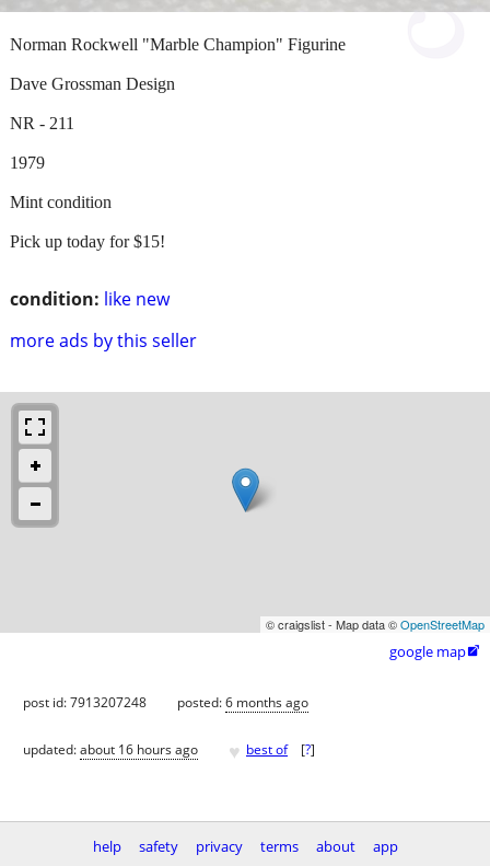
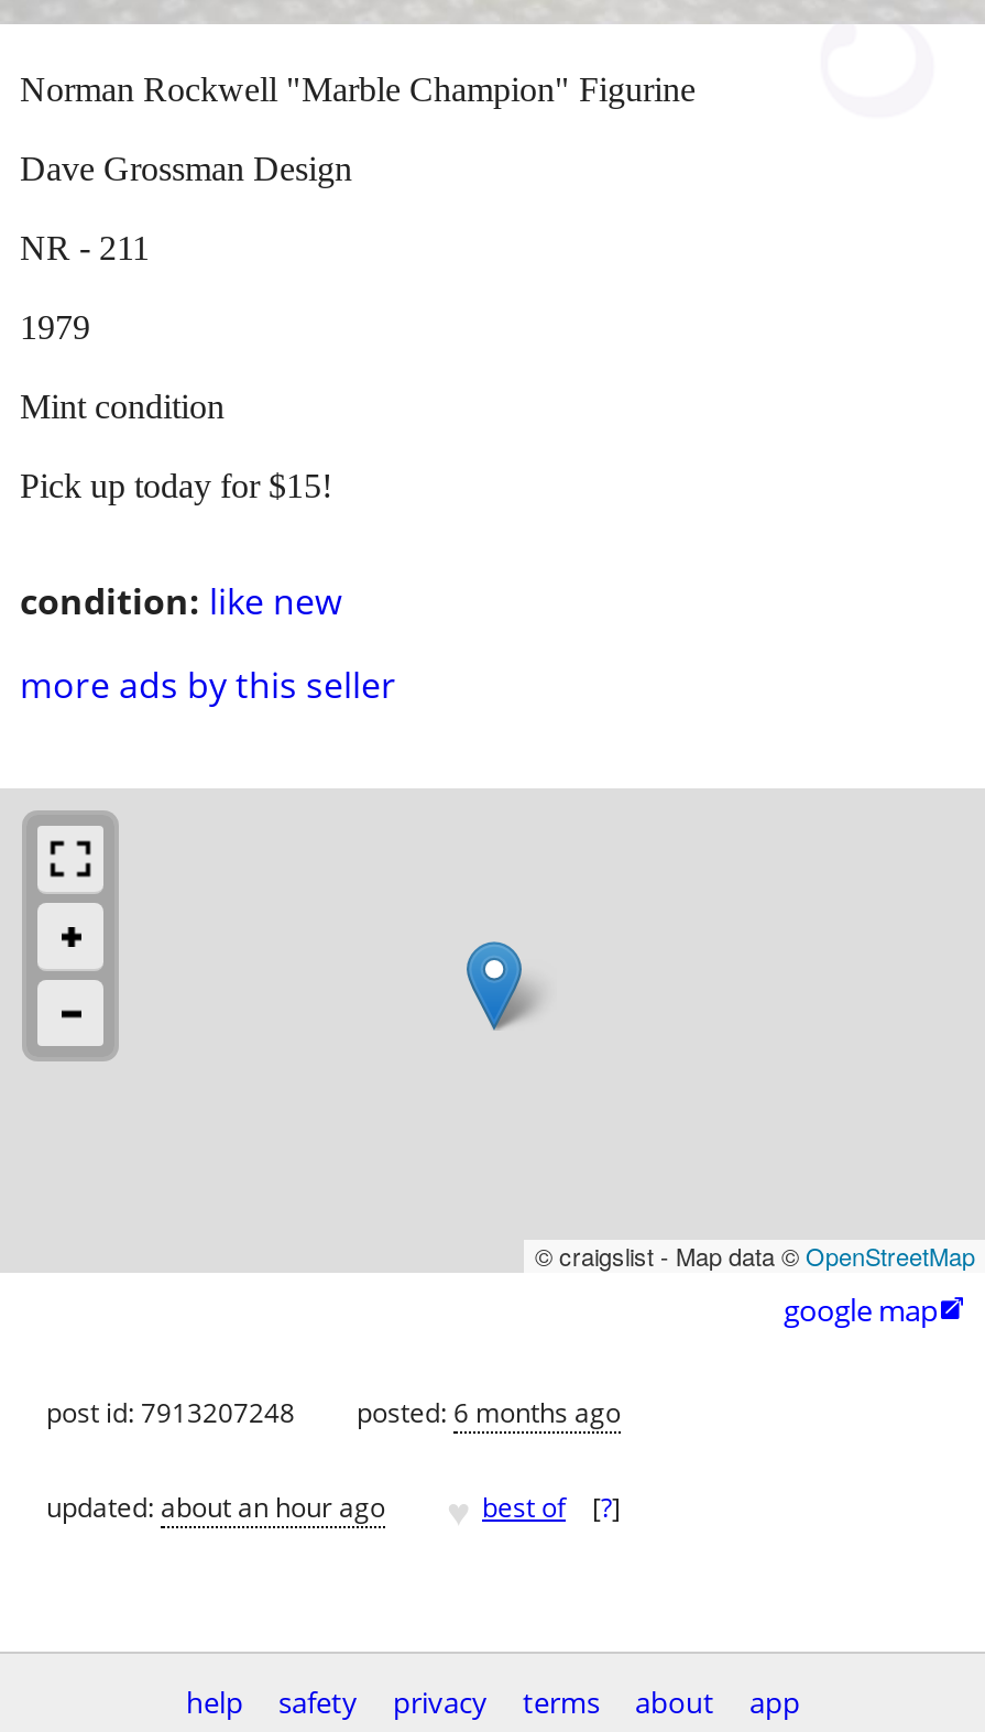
[23,740,198,759] updated: about 16 hours ago -> [46,1489,385,1526] updated: about an hour ago

